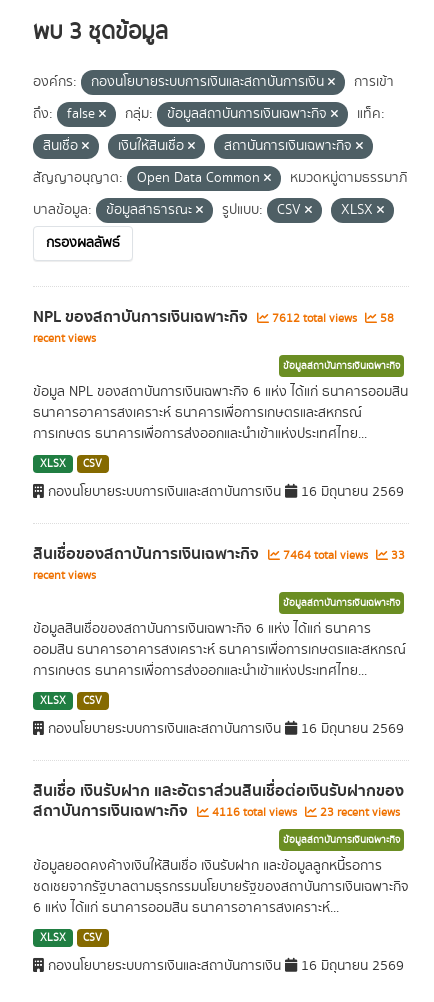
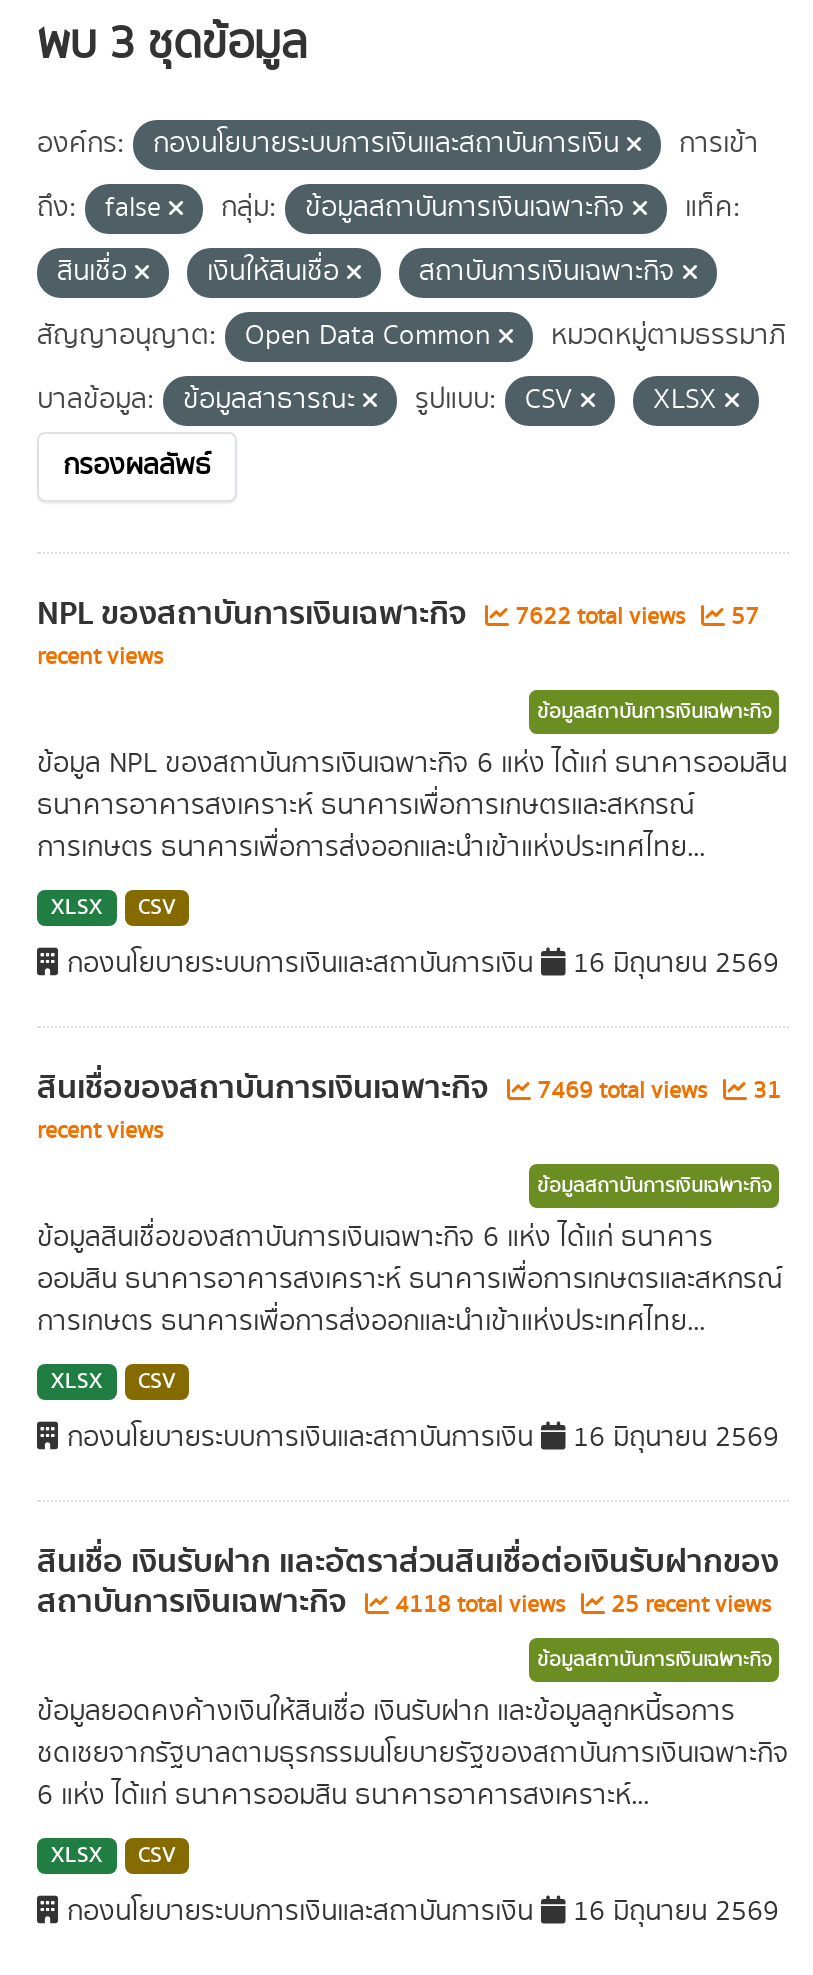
[269,310,360,327] 7612 total views -> [509,600,691,634] 7622 total views
[377,310,394,327] 58 -> [725,600,759,634] 57
[280,547,371,564] 7464 total views -> [531,1074,713,1108] 7469 total views
[388,547,405,564] 33 -> [747,1074,781,1108] 31
[209,804,300,821] 4116 total views -> [389,1588,571,1622] 4118 total views
[317,804,400,821] 23 recent views -> [605,1588,771,1622] 25 recent views

